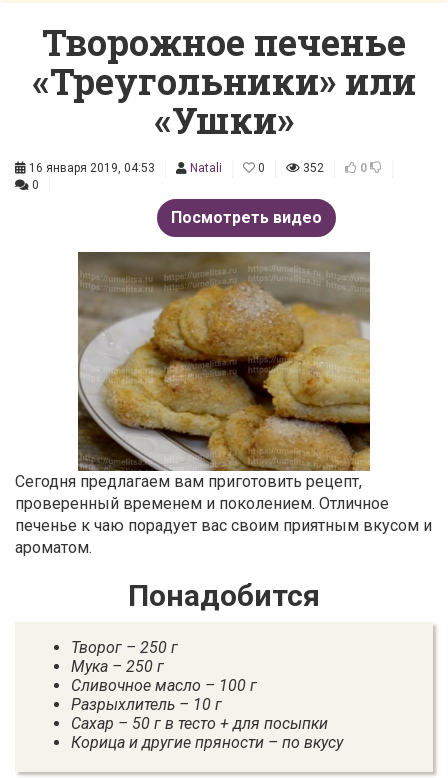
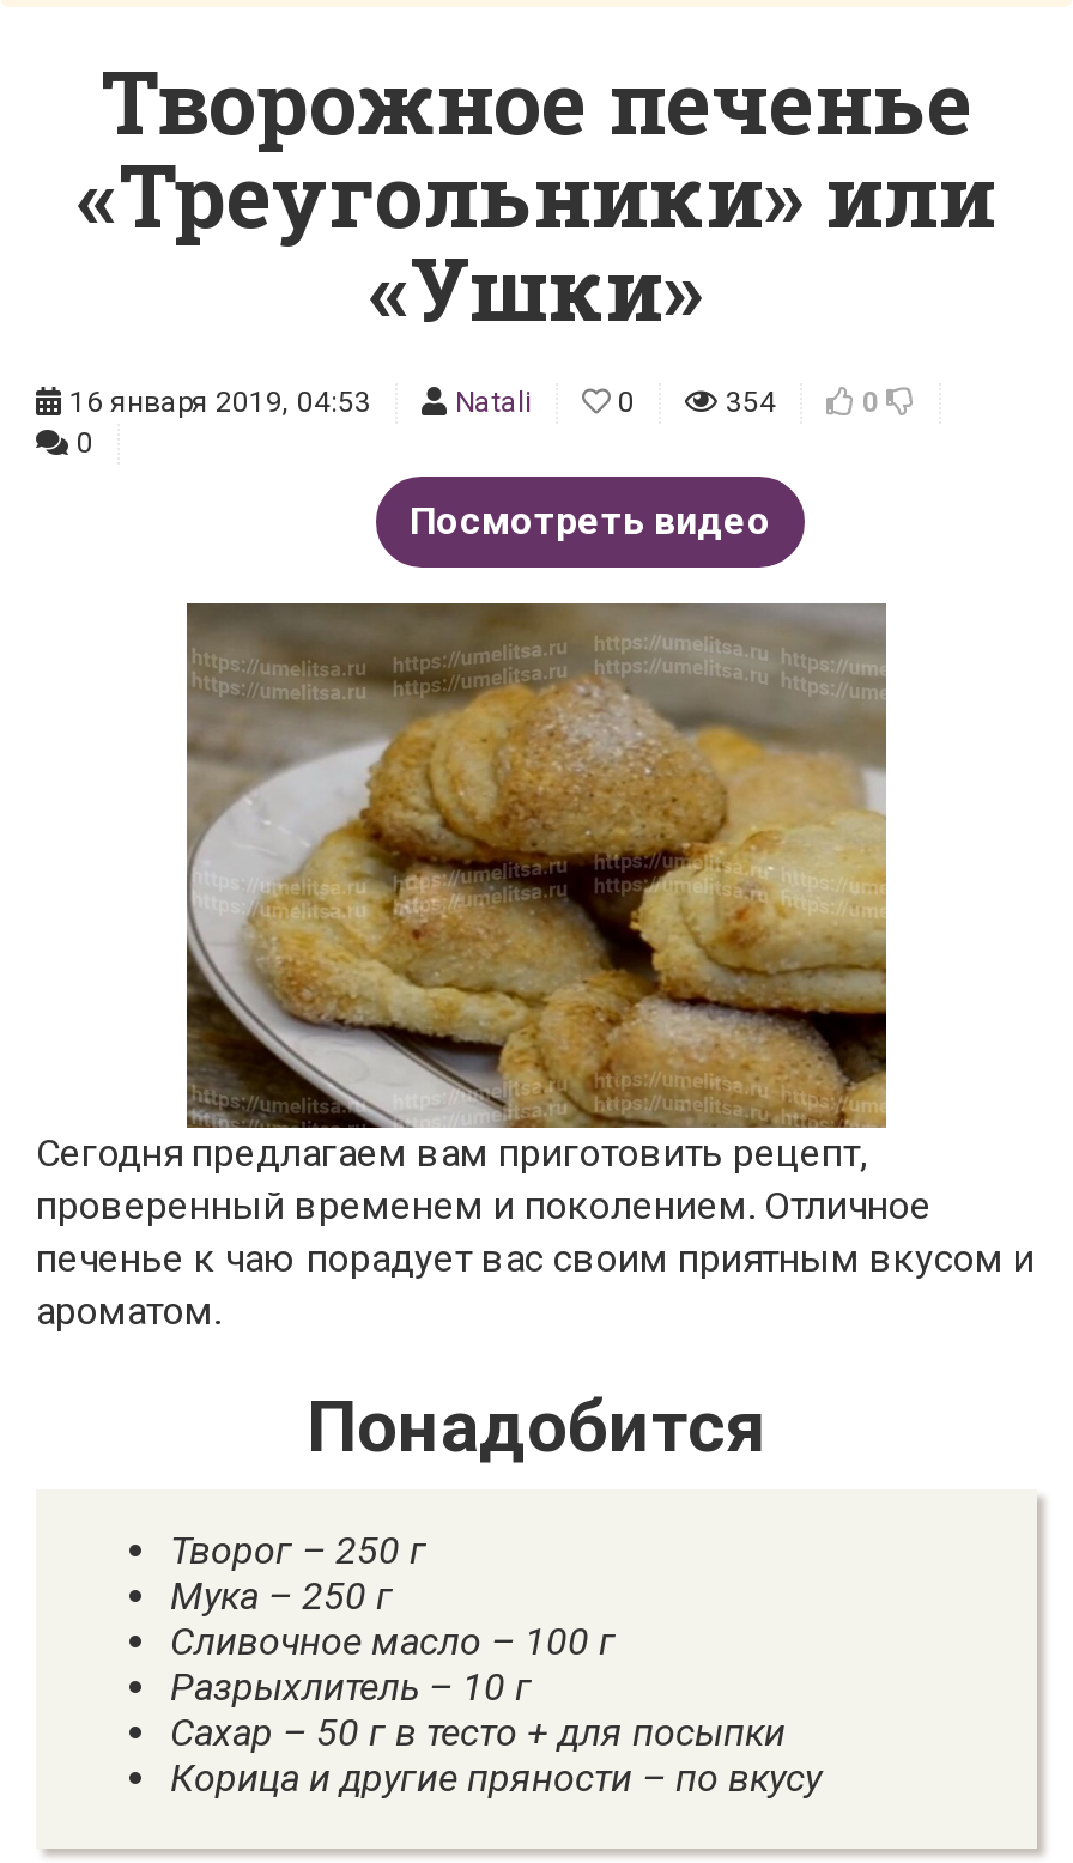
[300,161,324,175] 352 -> [719,386,776,419] 354

